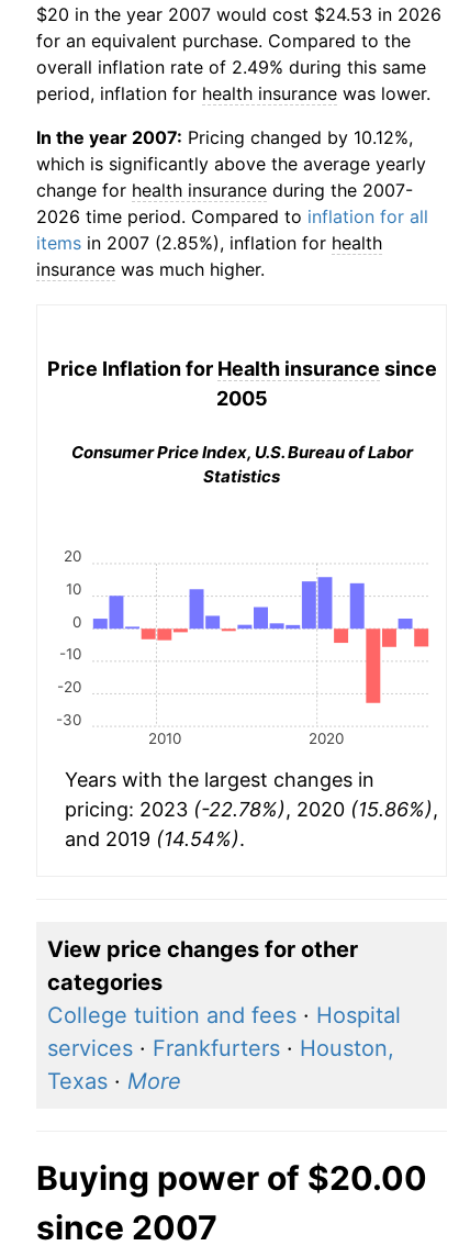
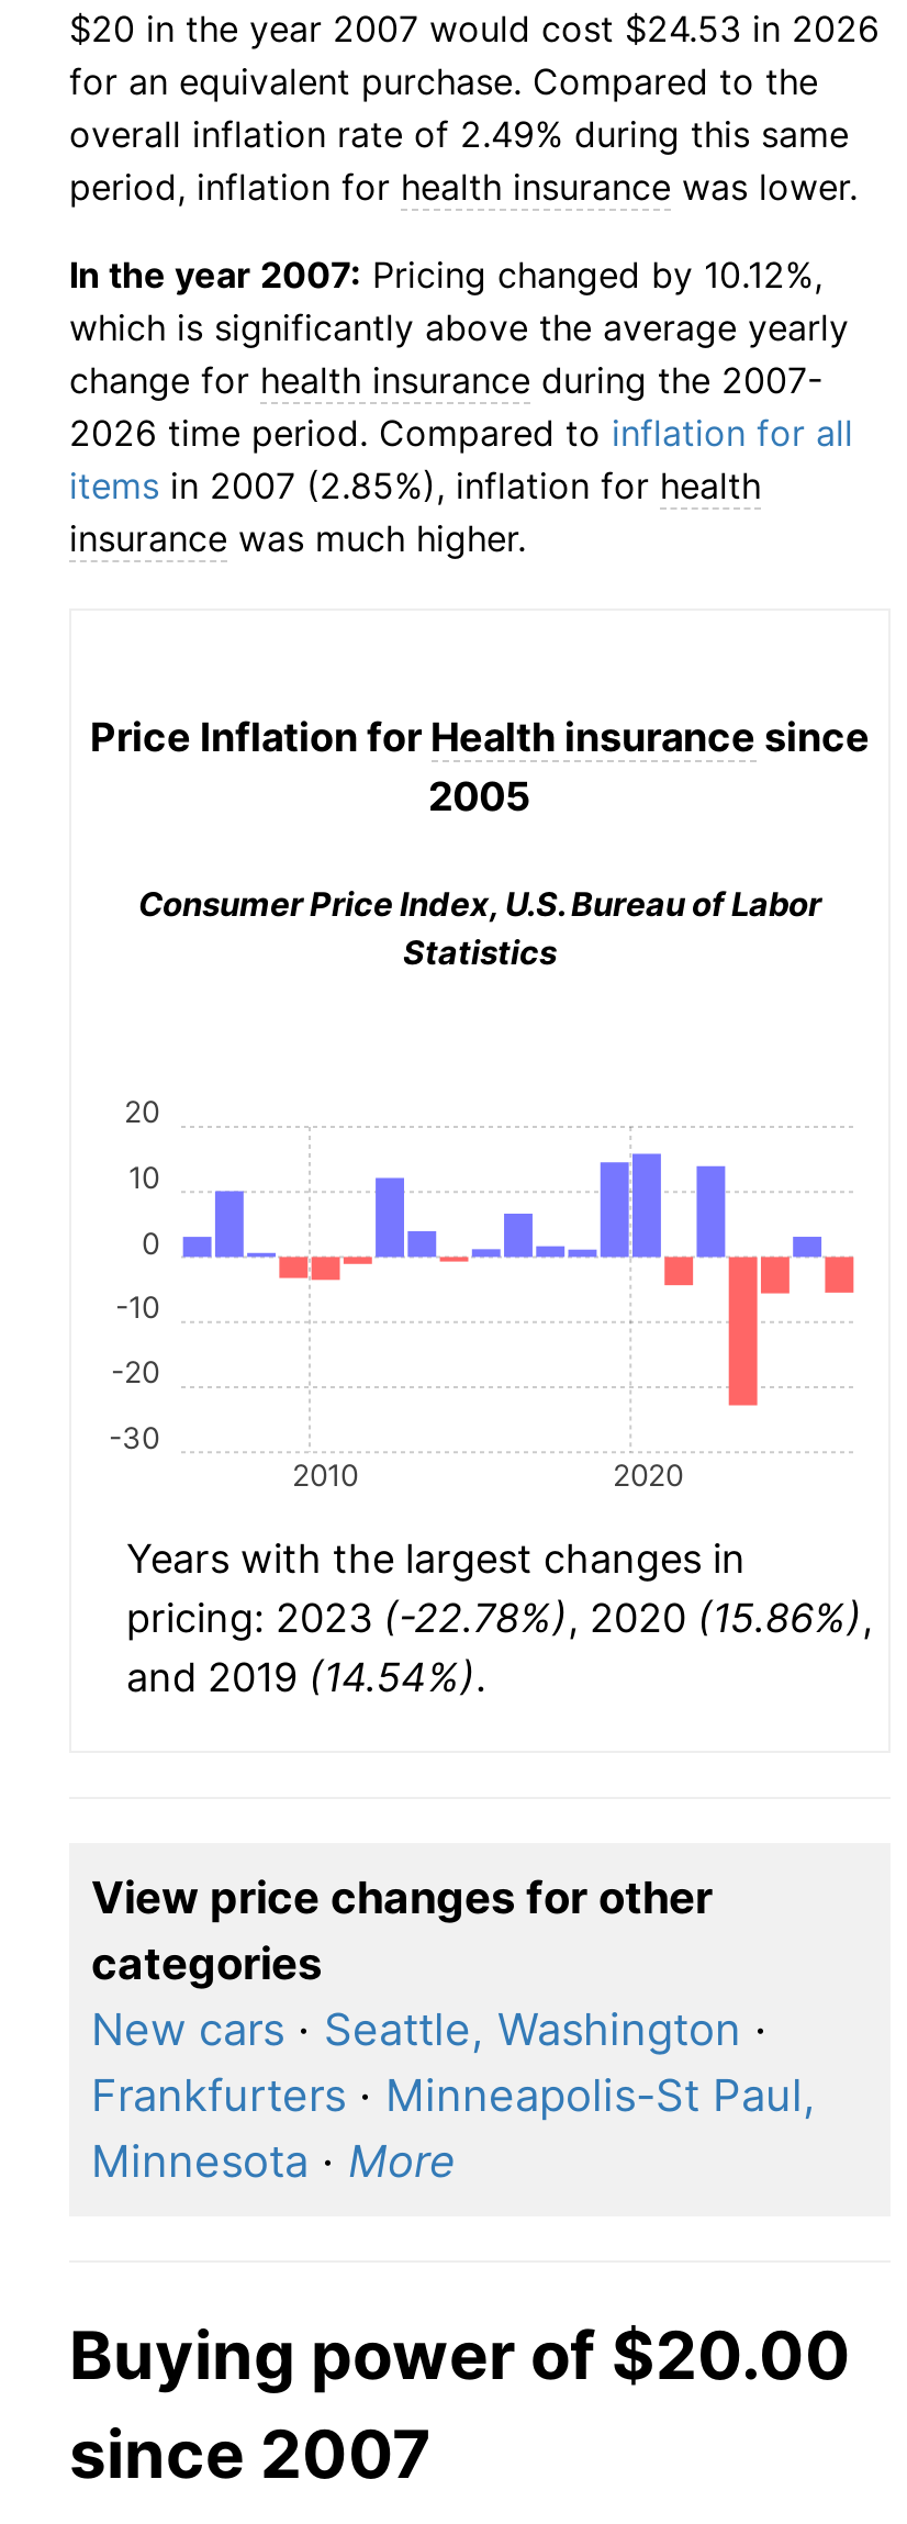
[47,1002,401,1095] College tuition and fees · Hospital | services · Frankfurters · Houston, | Texas · More -> [91,2004,816,2188] New cars · Seattle, Washington · | Frankfurters · Minneapolis-St Paul, | Minnesota · More

